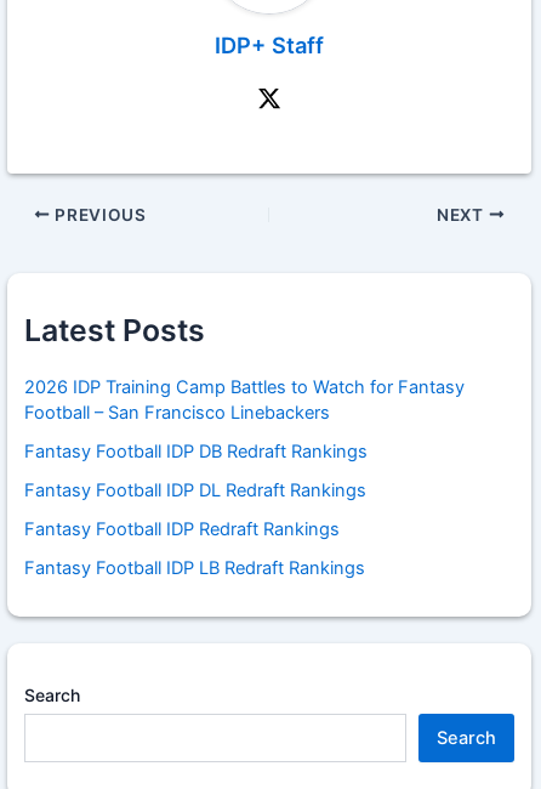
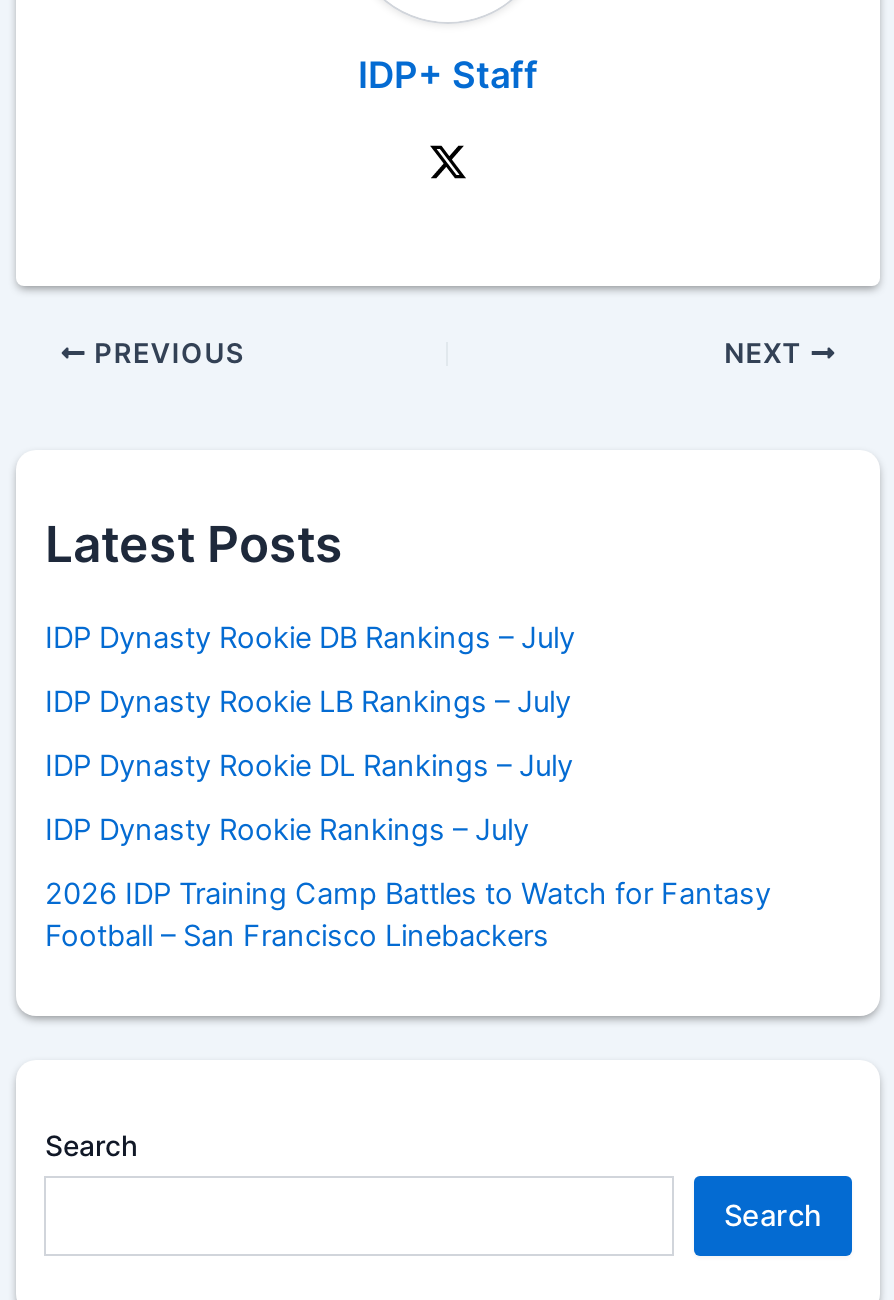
none -> [45,620,575,847] IDP Dynasty Rookie DB Rankings – July | IDP Dynasty Rookie LB Rankings – July | IDP Dynasty Rookie DL Rankings – July | IDP Dynasty Rookie Rankings – July
moved [25,376,465,423] -> [45,875,771,953]: 2026 IDP Training Camp Battles to Watch for Fantasy | Football – San Francisco Linebackers
[25,440,368,578] Fantasy Football IDP DB Redraft Rankings | Fantasy Football IDP DL Redraft Rankings | Fantasy Football IDP Redraft Rankings | Fantasy Football IDP LB Redraft Rankings -> none

